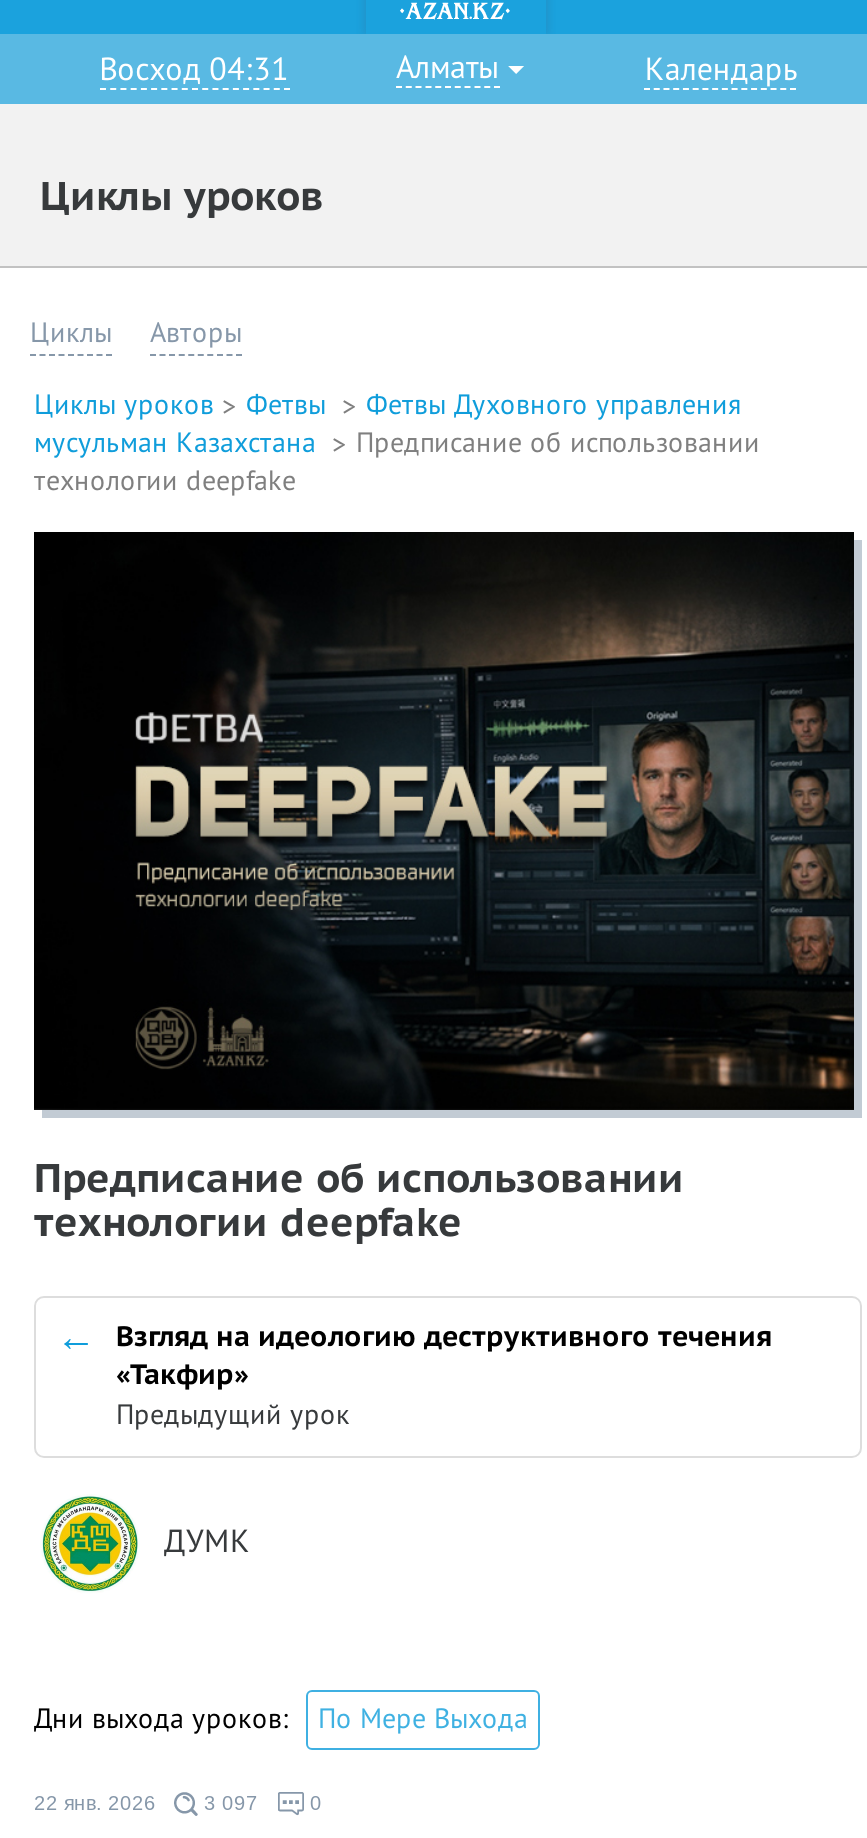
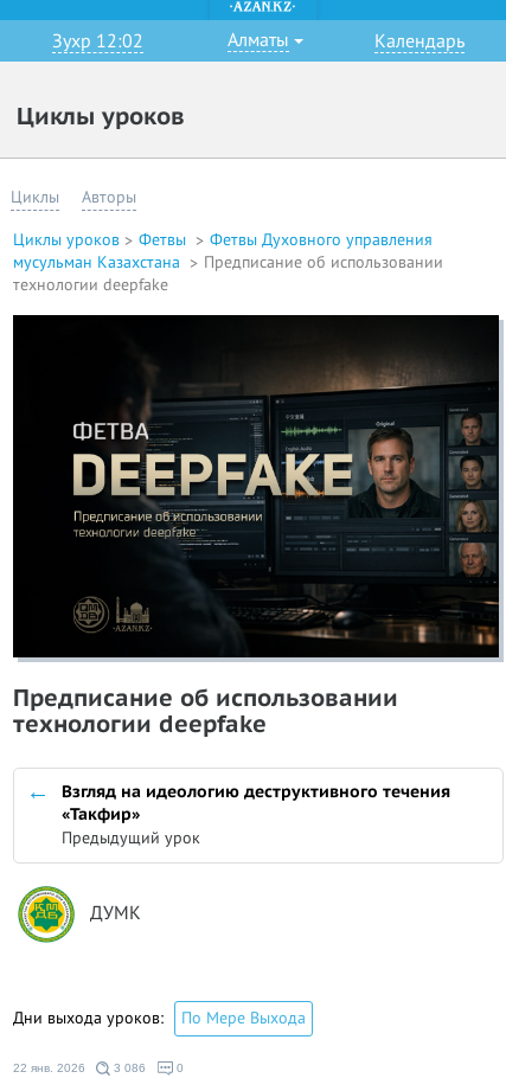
[99,52,289,88] Восход 04:31 -> [52,31,143,52] Зухр 12:02
[34,1793,258,1815] 22 янв. 2026 3 097 -> [13,1062,146,1075] 22 янв. 2026 3 086

